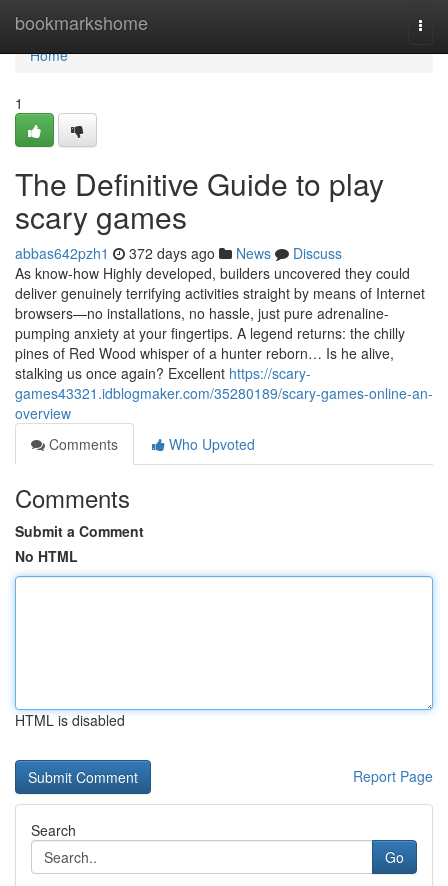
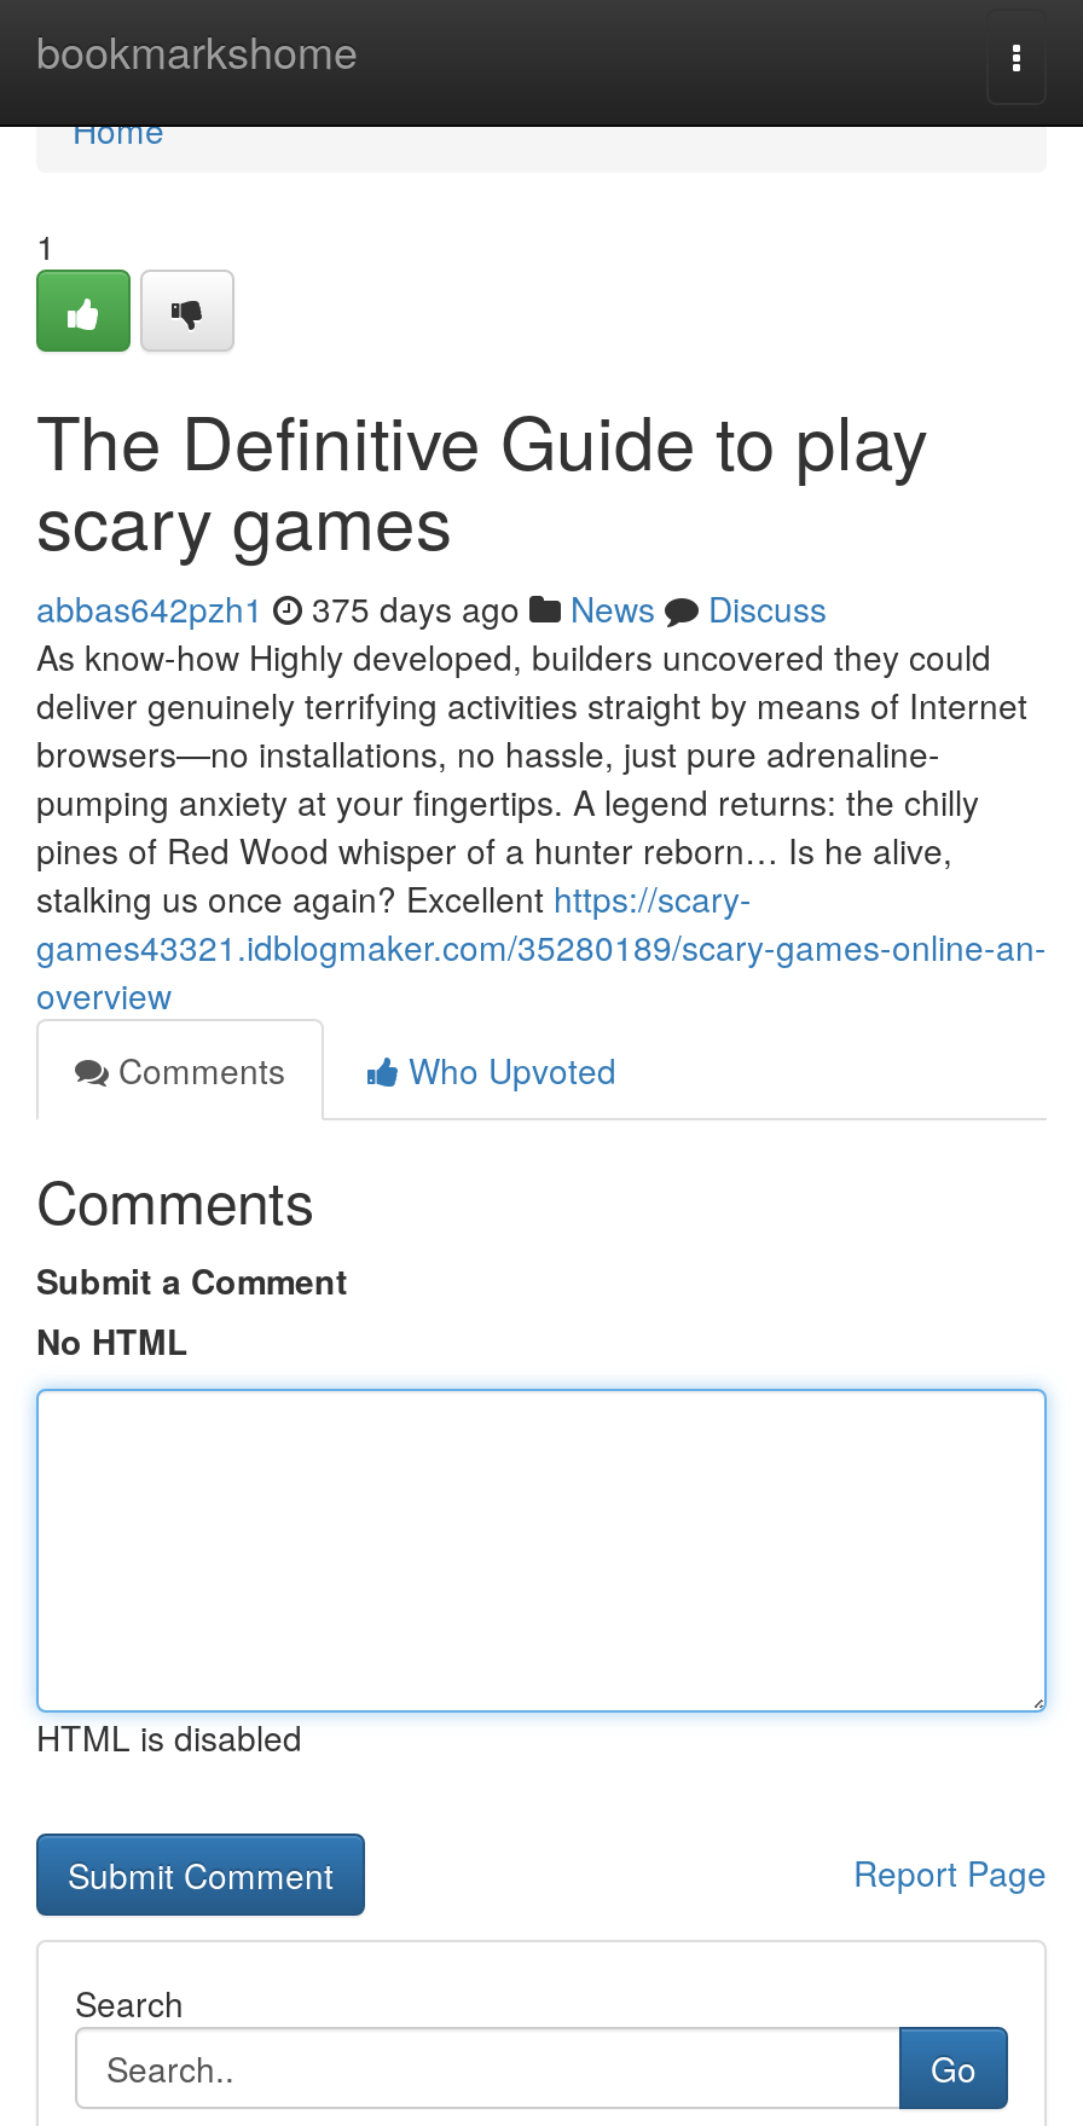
[15,243,342,263] abbas642pzh1 372 days ago News Discuss -> [36,584,827,632] abbas642pzh1 375 days ago News Discuss

